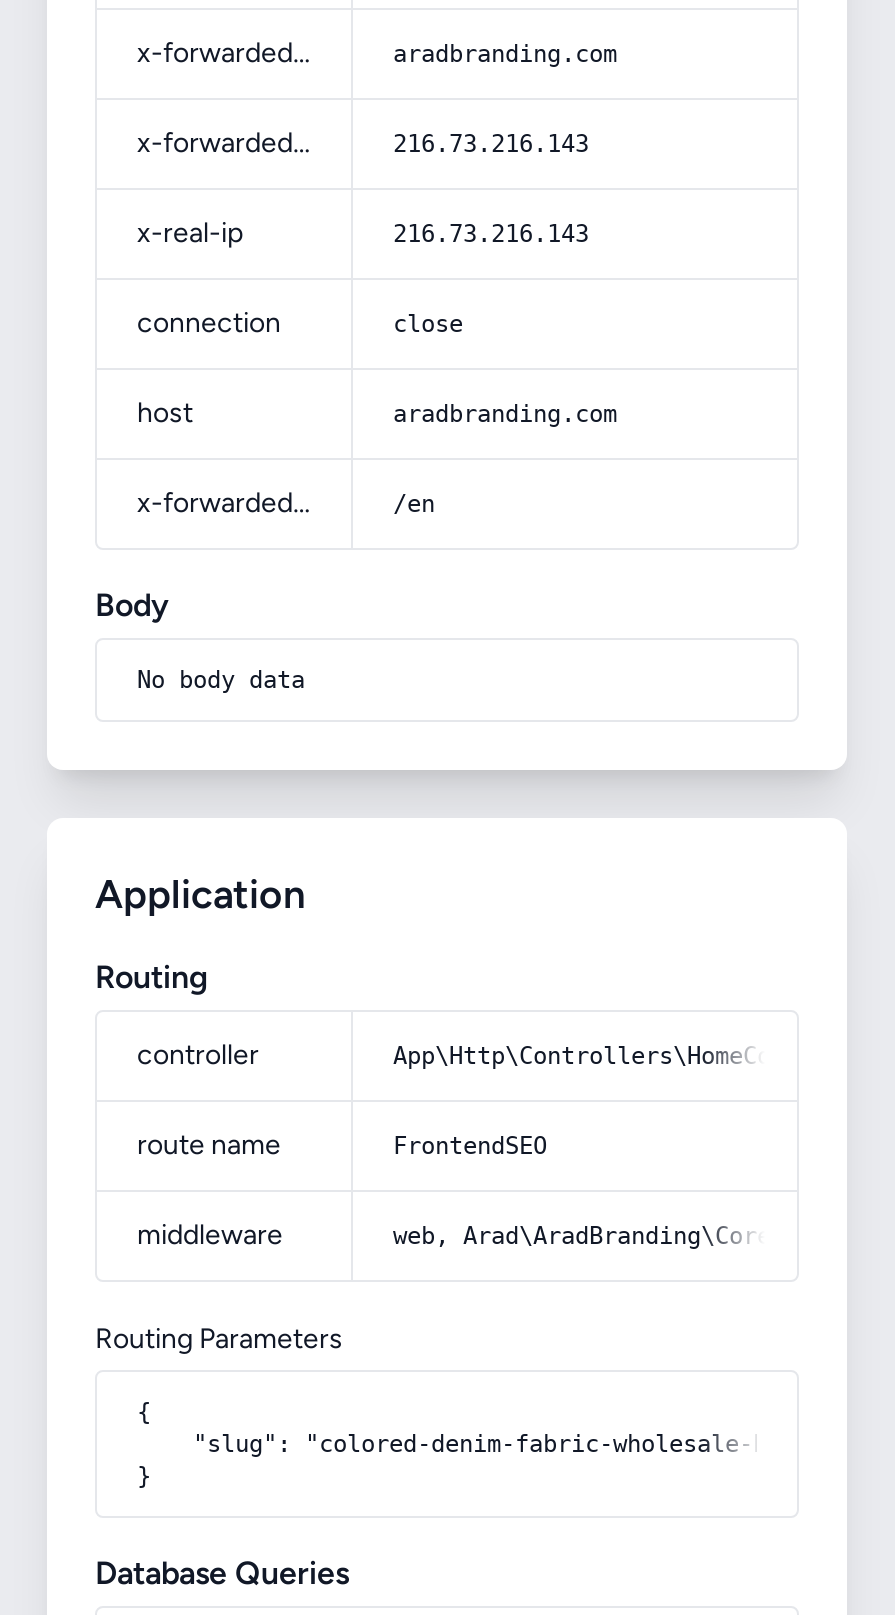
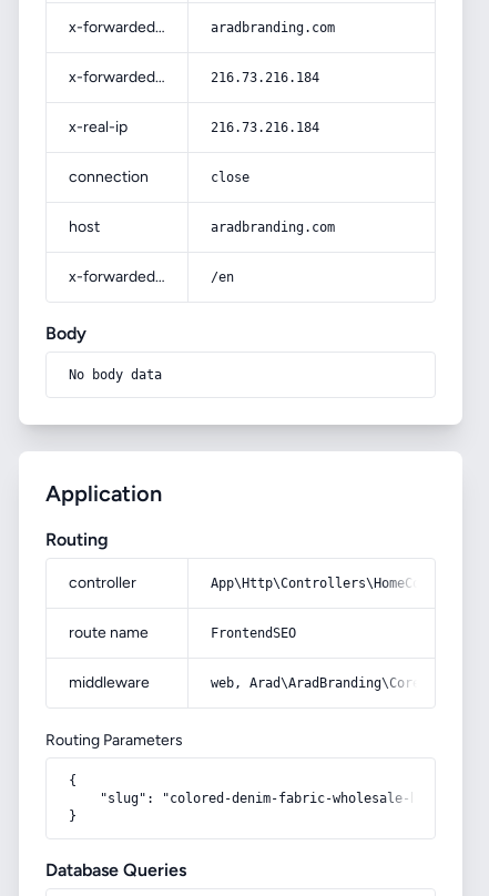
[393,130,589,158] 216.73.216.143 -> [211,70,319,85] 216.73.216.184
[393,220,589,248] 216.73.216.143 -> [211,120,319,135] 216.73.216.184

